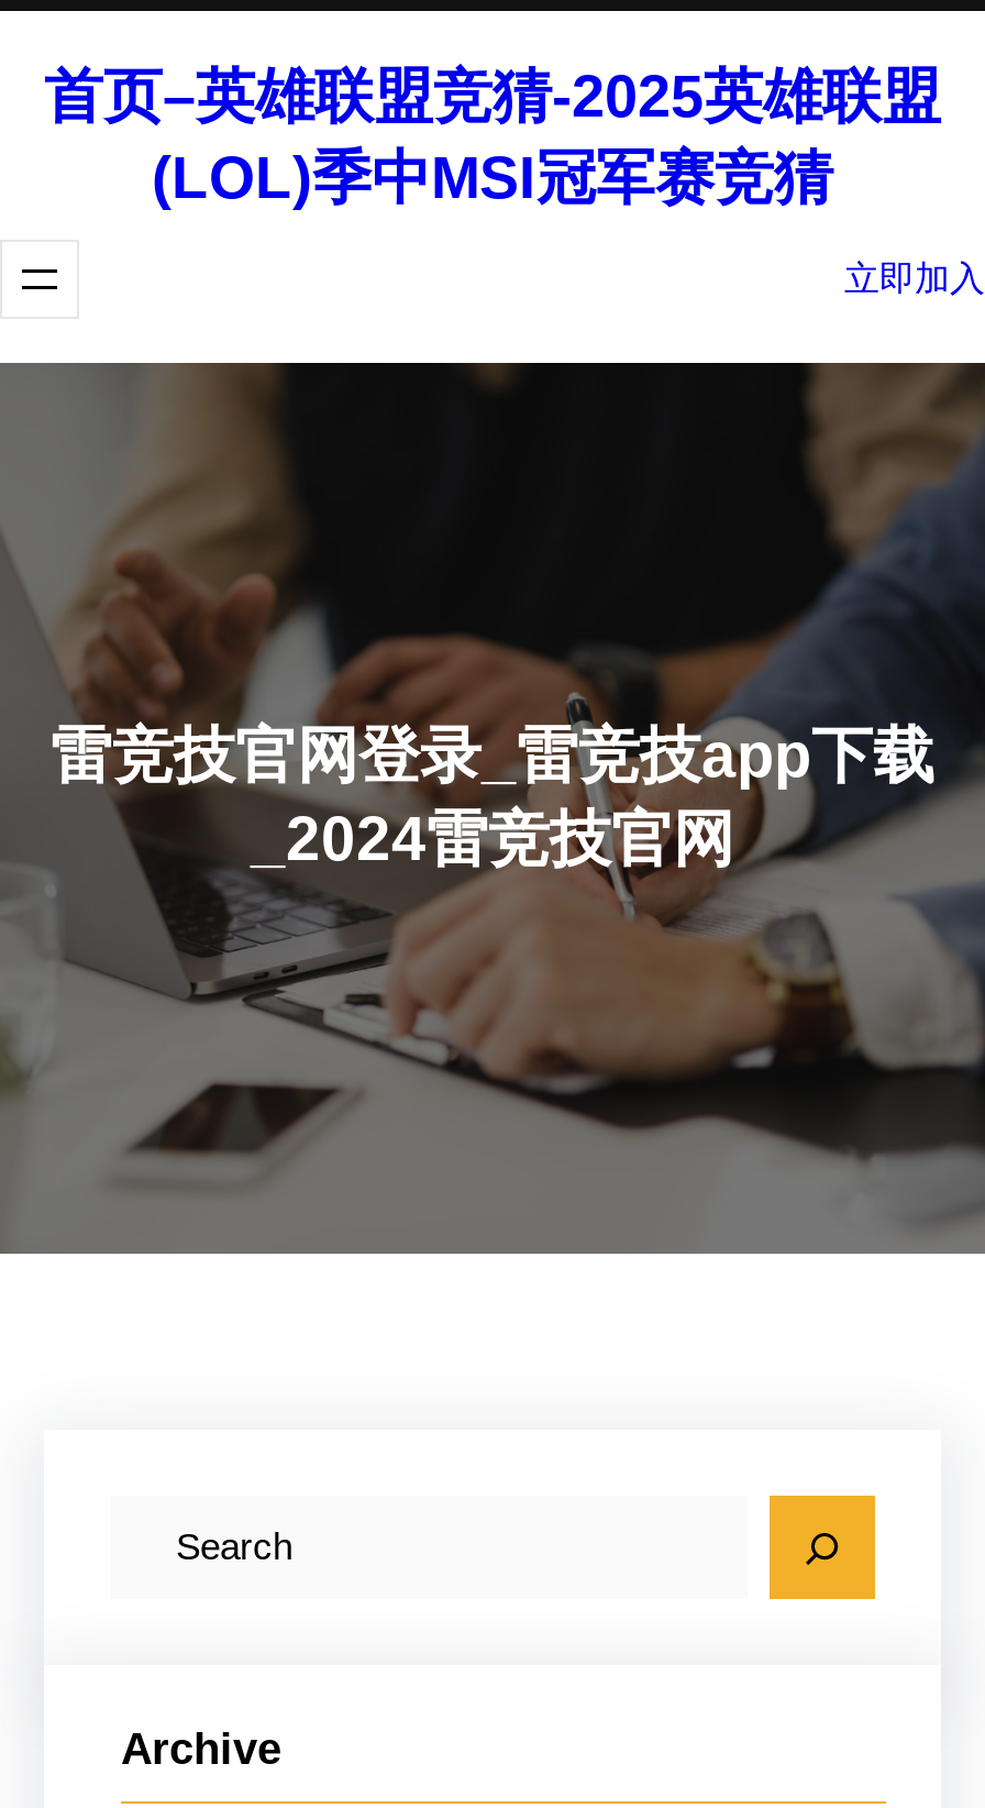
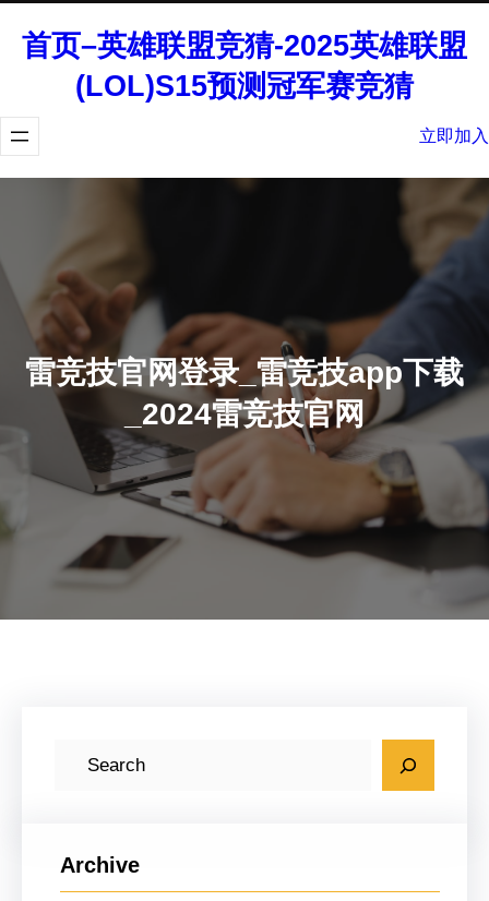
[152,143,833,211] (LOL)季中MSI冠军赛竞猜 -> [75,69,414,103] (LOL)S15预测冠军赛竞猜

